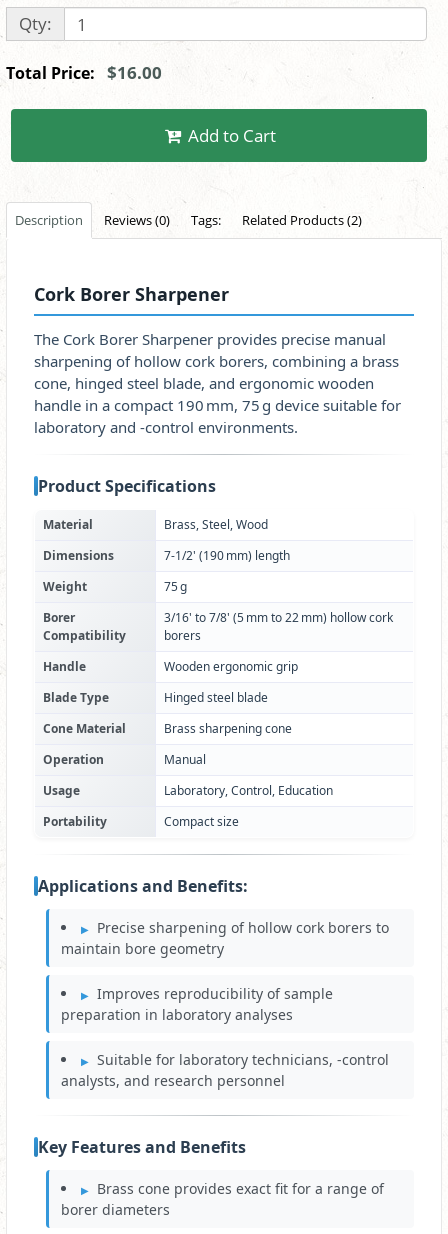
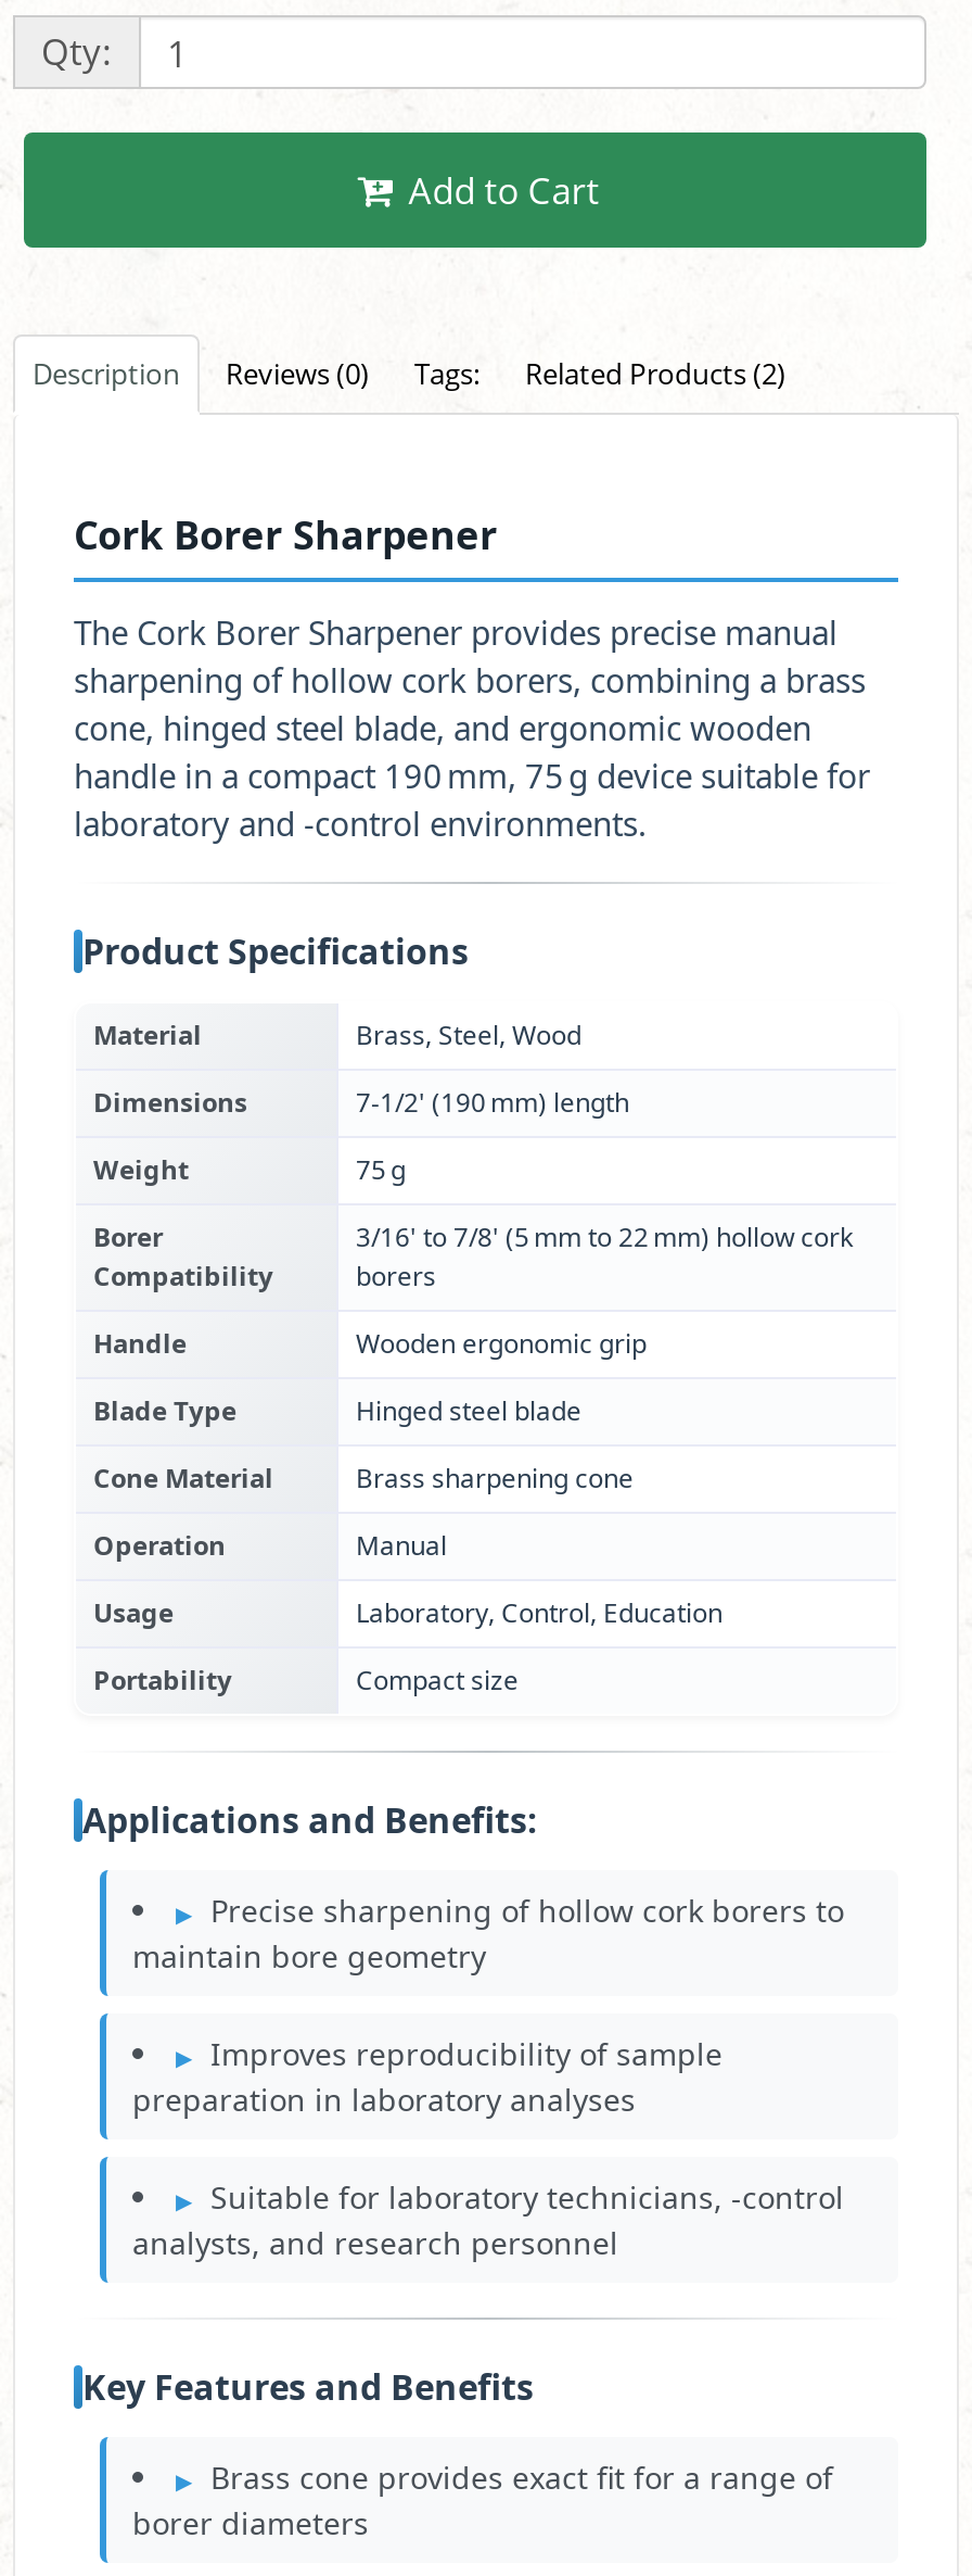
[6,61,162,84] Total Price: $16.00 -> none

